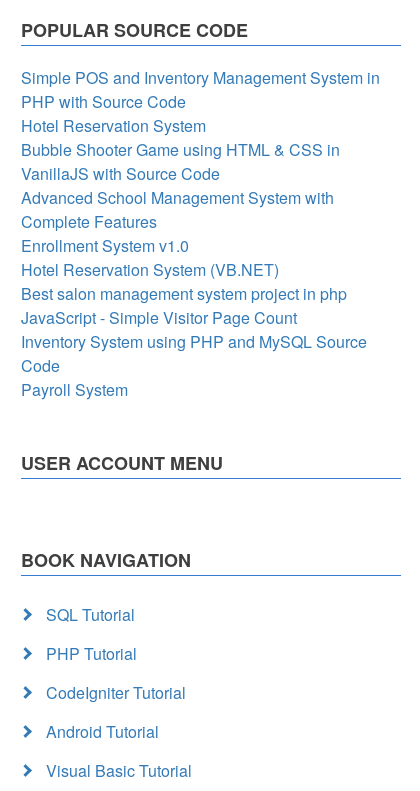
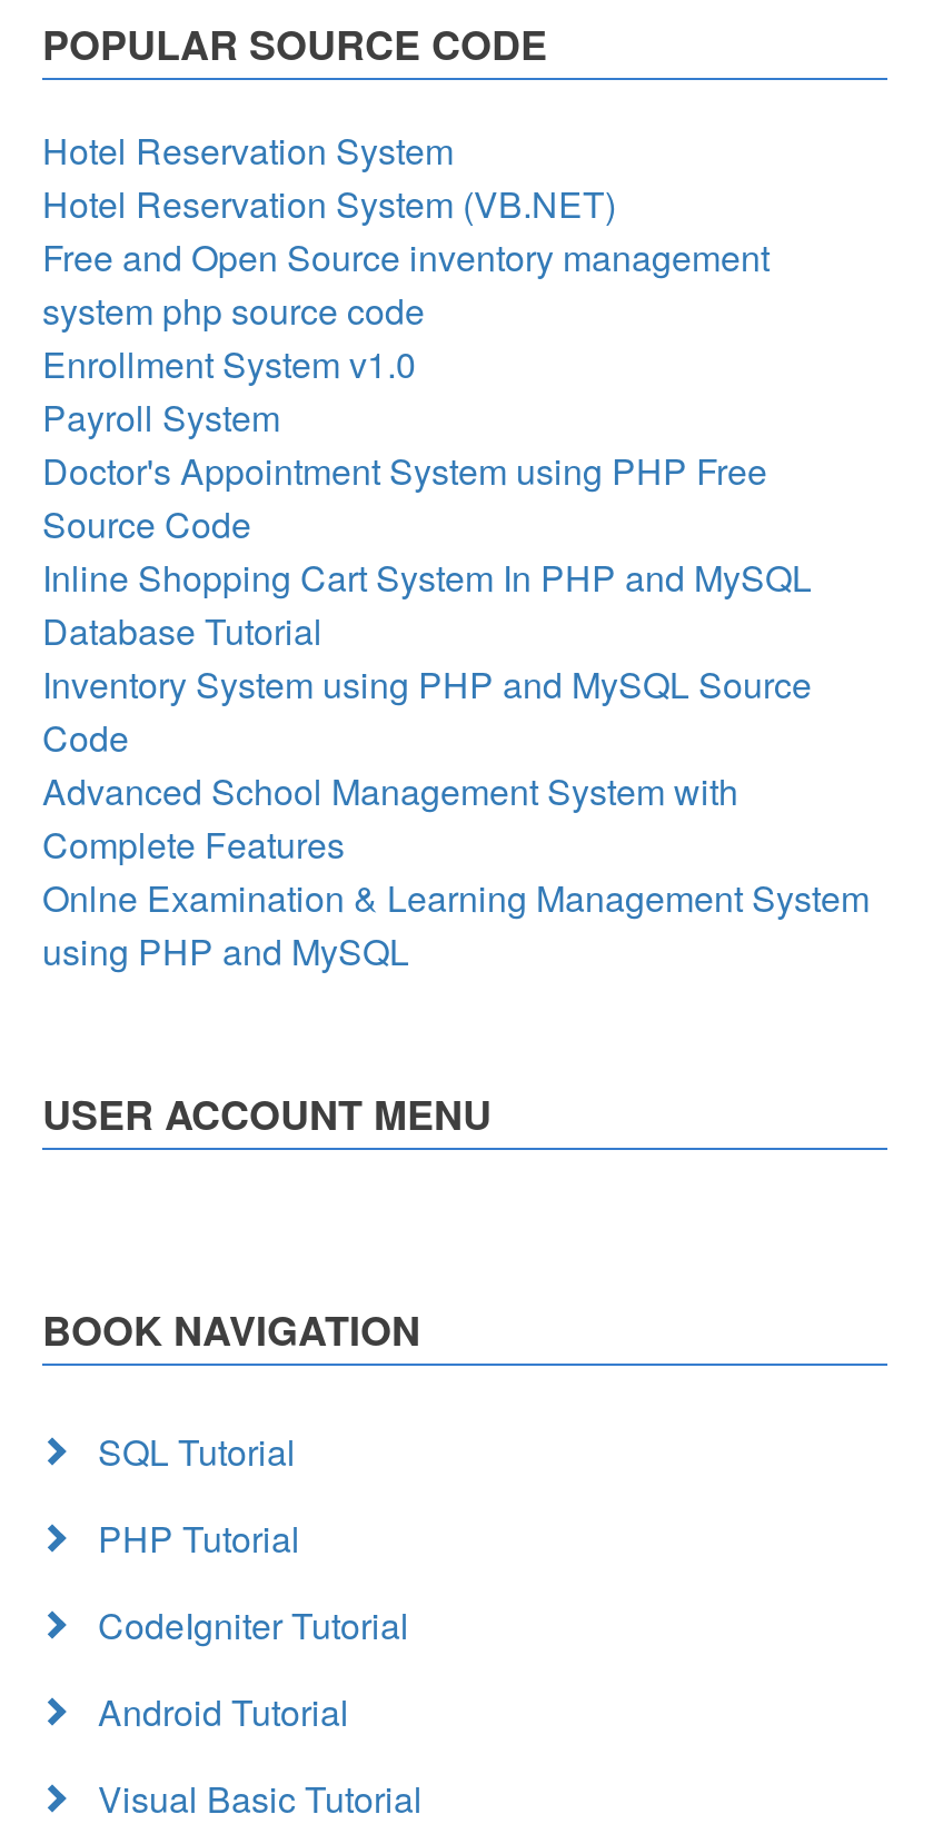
[21,66,380,113] Simple POS and Inventory Management System in | PHP with Source Code -> none
moved [21,114,206,137] -> [42,125,454,176]: Hotel Reservation System
[21,138,340,185] Bubble Shooter Game using HTML & CSS in | VanillaJS with Source Code -> [42,231,812,656] Free and Open Source inventory management | system php source code | Doctor's Appointment System using PHP Free | Source Code | Inline Shopping Cart System In PHP and MySQL | Database Tutorial
moved [21,186,334,233] -> [42,765,738,870]: Advanced School Management System with | Complete Features
moved [21,234,279,281] -> [42,178,616,389]: Enrollment System v1.0 | Hotel Reservation System (VB.NET)
[21,282,347,329] Best salon management system project in php | JavaScript - Simple Visitor Page Count -> [42,872,870,976] Onlne Examination & Learning Management System | using PHP and MySQL
moved [21,330,367,401] -> [42,391,812,763]: Inventory System using PHP and MySQL Source | Code | Payroll System

